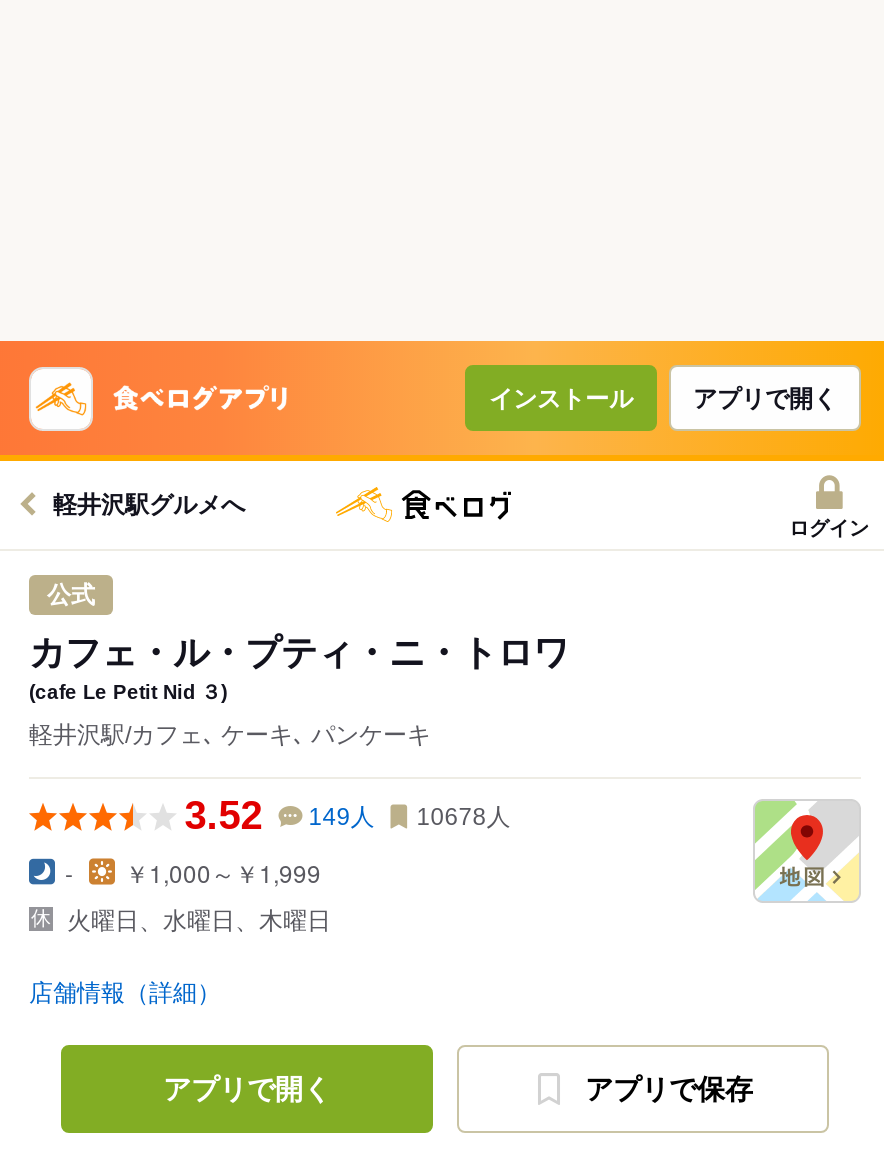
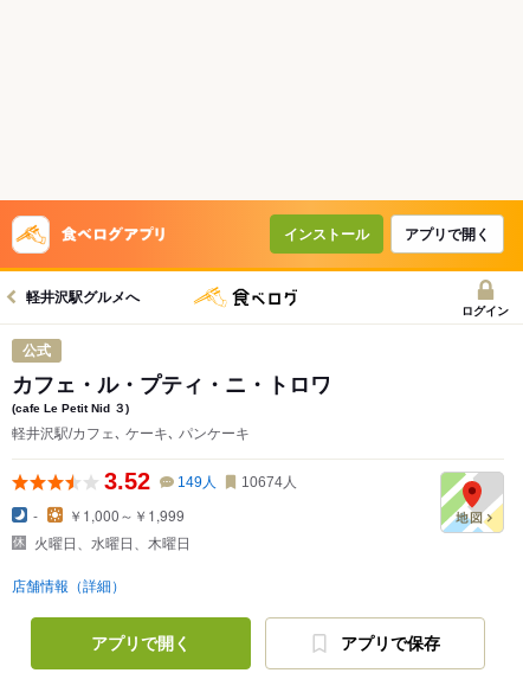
[185,793,511,837] 3.52 149人 10678人 -> [104,468,297,494] 3.52 149人 10674人

